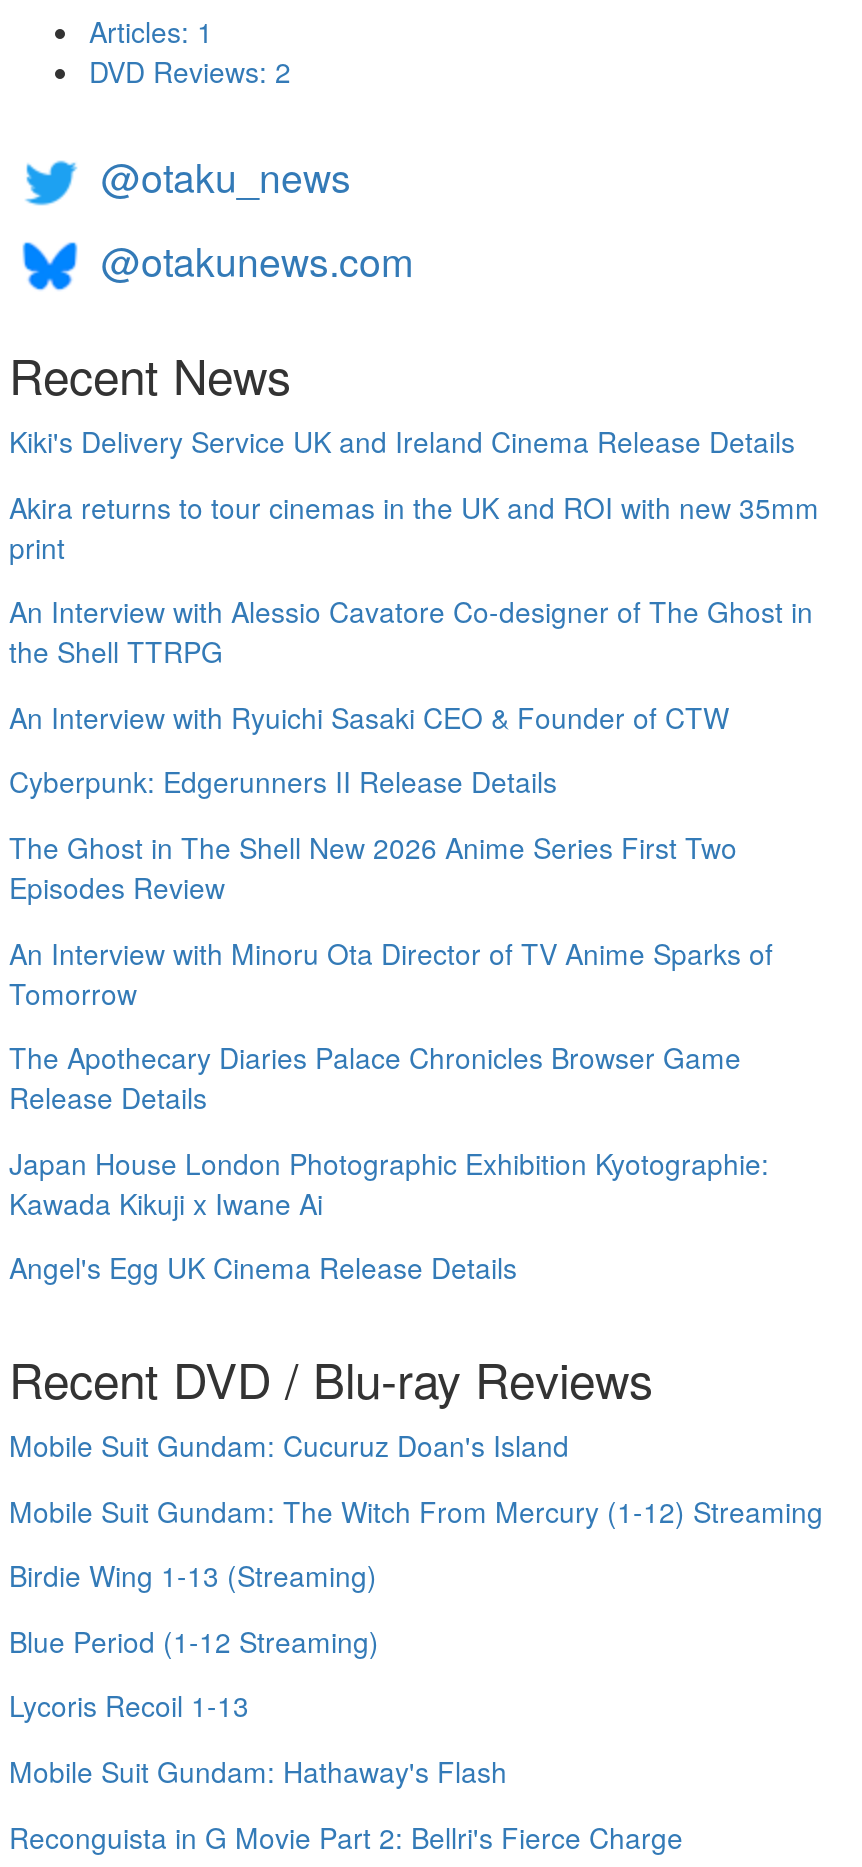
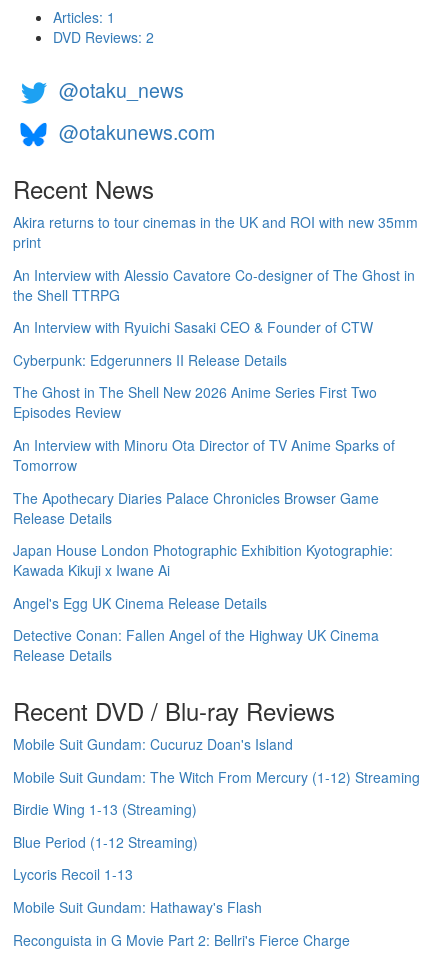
[9,421,795,461] Kiki's Delivery Service UK and Ireland Cinema Release Details -> none
moved [9,486,819,1288] -> [13,212,418,613]: Akira returns to tour cinemas in the UK and ROI with new 35mm | print | An Interview with Alessio Cavatore Co-designer of The Ghost in | ... | Kawada Kikuji x Iwane Ai | Angel's Egg UK Cinema Release Details
none -> [13,625,379,665] Detective Conan: Fallen Angel of the Highway UK Cinema | Release Details

